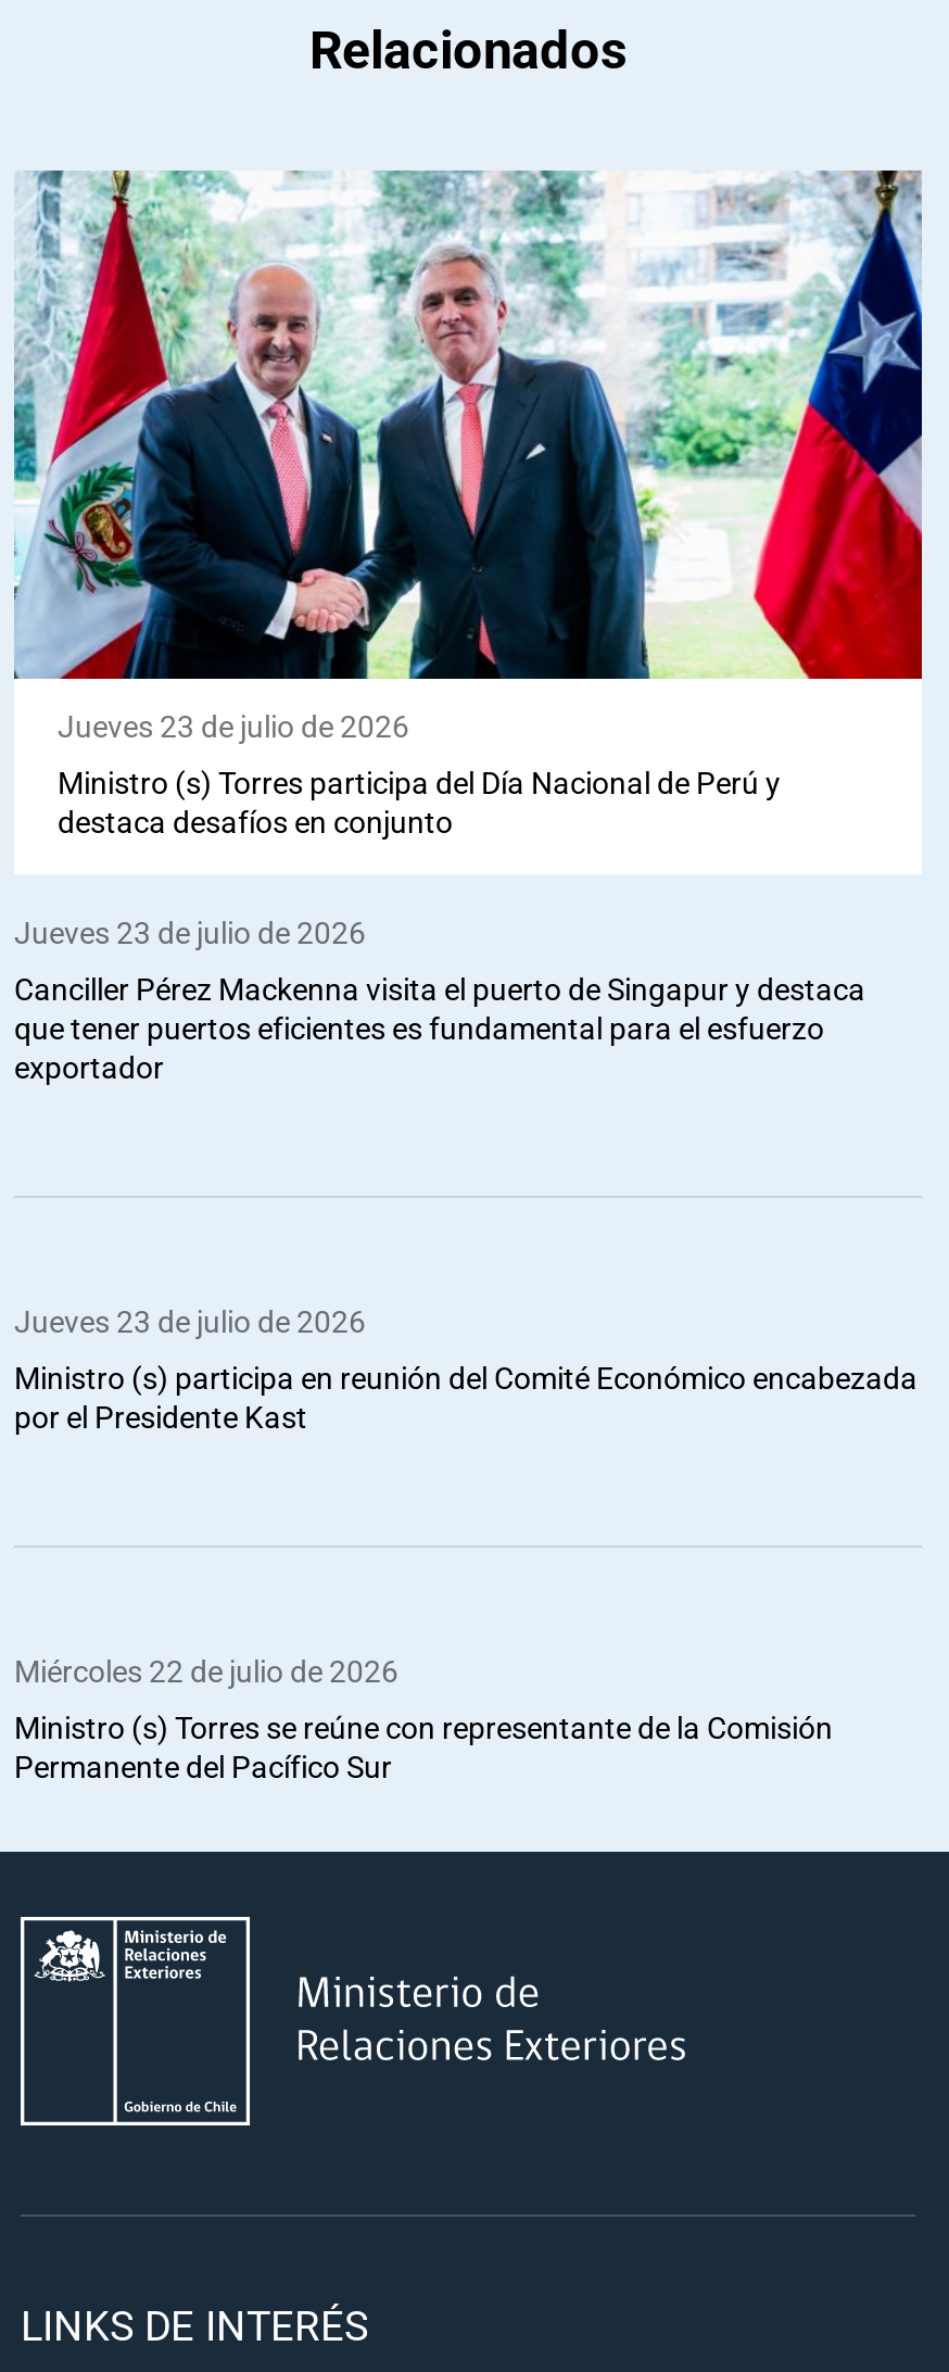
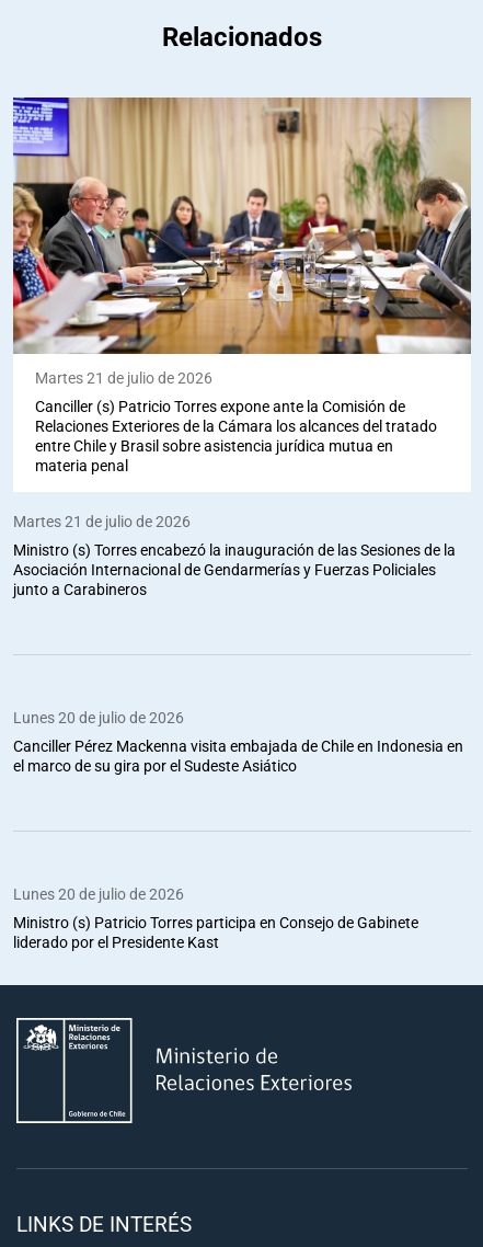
[12,168,924,841] [image] | Jueves 23 de julio de 2026 | Ministro (s) Torres participa del Día Nacional de Perú y | destaca desafíos en conjunto -> [12,96,472,475] [image] | Martes 21 de julio de 2026 | Canciller (s) Patricio Torres expone ante la Comisión de | Relaciones Exteriores de la Cámara los alcances del tratado | entre Chile y Brasil sobre asistencia jurídica mutua en | materia penal
[14,911,865,1087] Jueves 23 de julio de 2026 | Canciller Pérez Mackenna visita el puerto de Singapur y destaca | que tener puertos eficientes es fundamental para el esfuerzo | exportador -> [13,510,456,599] Martes 21 de julio de 2026 | Ministro (s) Torres encabezó la inauguración de las Sesiones de la | Asociación Internacional de Gendarmerías y Fuerzas Policiales | junto a Carabineros
[14,1300,918,1436] Jueves 23 de julio de 2026 | Ministro (s) participa en reunión del Comité Económico encabezada | por el Presidente Kast -> [13,707,463,776] Lunes 20 de julio de 2026 | Canciller Pérez Mackenna visita embajada de Chile en Indonesia en | el marco de su gira por el Sudeste Asiático
[14,1649,833,1786] Miércoles 22 de julio de 2026 | Ministro (s) Torres se reúne con representante de la Comisión | Permanente del Pacífico Sur -> [13,883,418,952] Lunes 20 de julio de 2026 | Ministro (s) Patricio Torres participa en Consejo de Gabinete | liderado por el Presidente Kast

